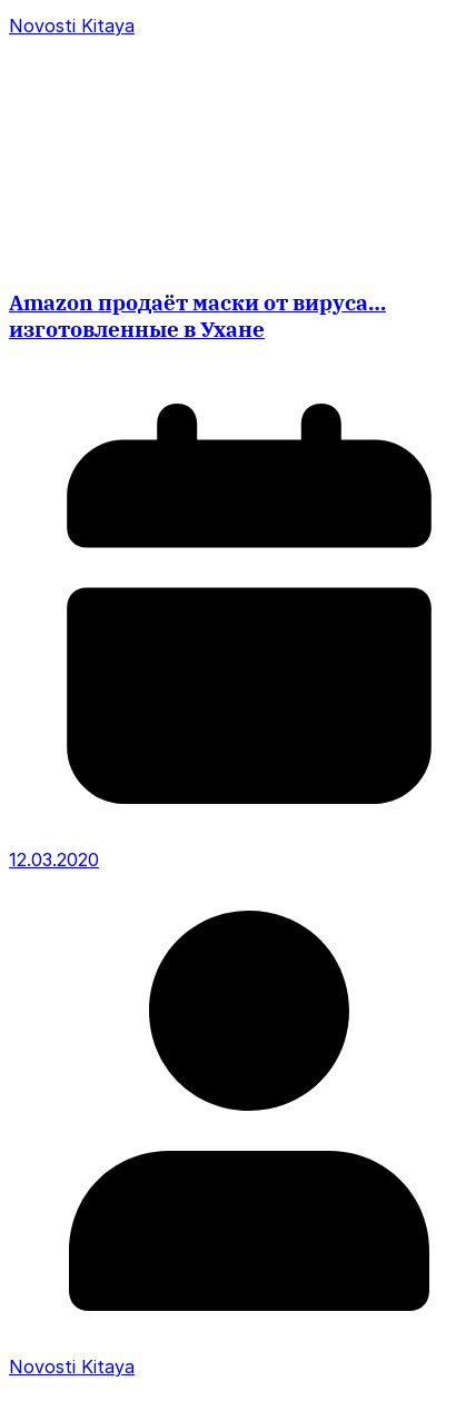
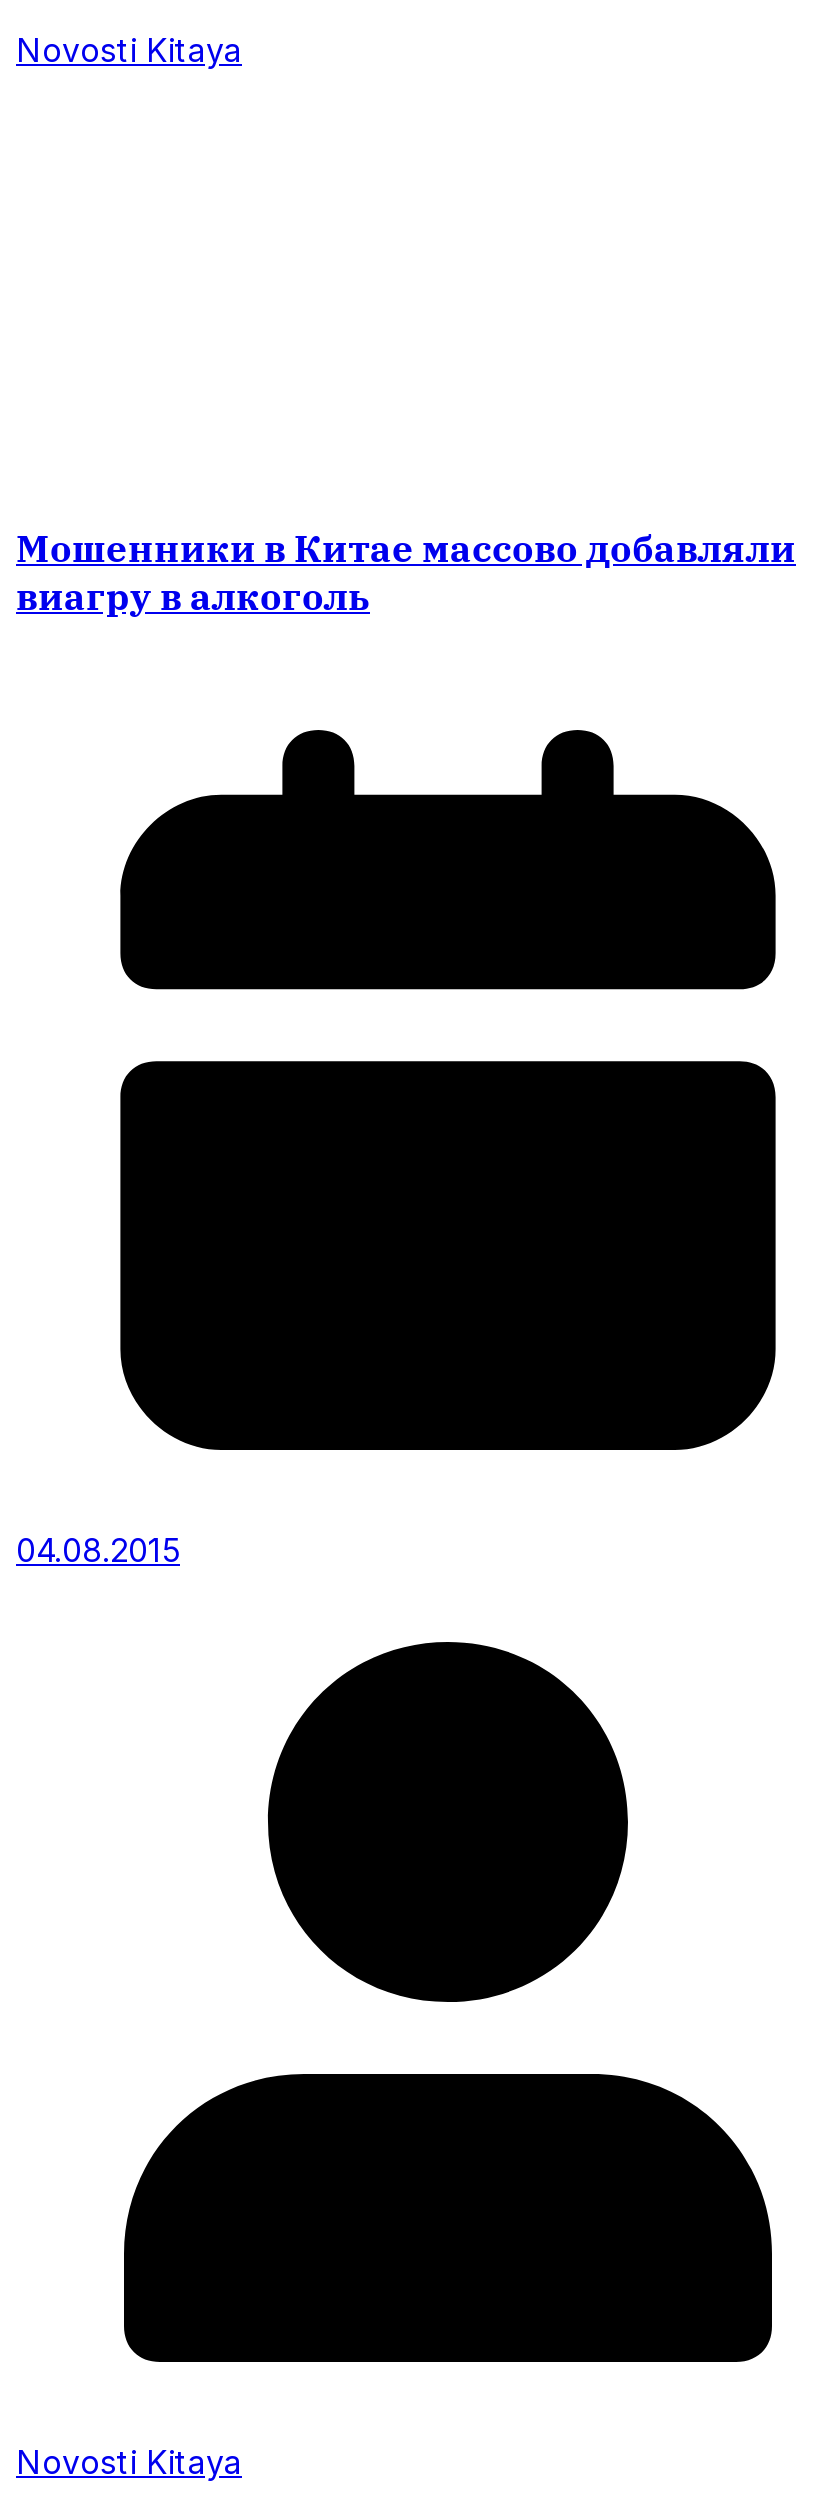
[9,290,386,343] Amazon продаёт маски от вируса… | изготовленные в Ухане -> [16,525,796,621] Мошенники в Китае массово добавляли | виагру в алкоголь
[9,848,99,871] 12.03.2020 -> [16,1530,180,1570] 04.08.2015

